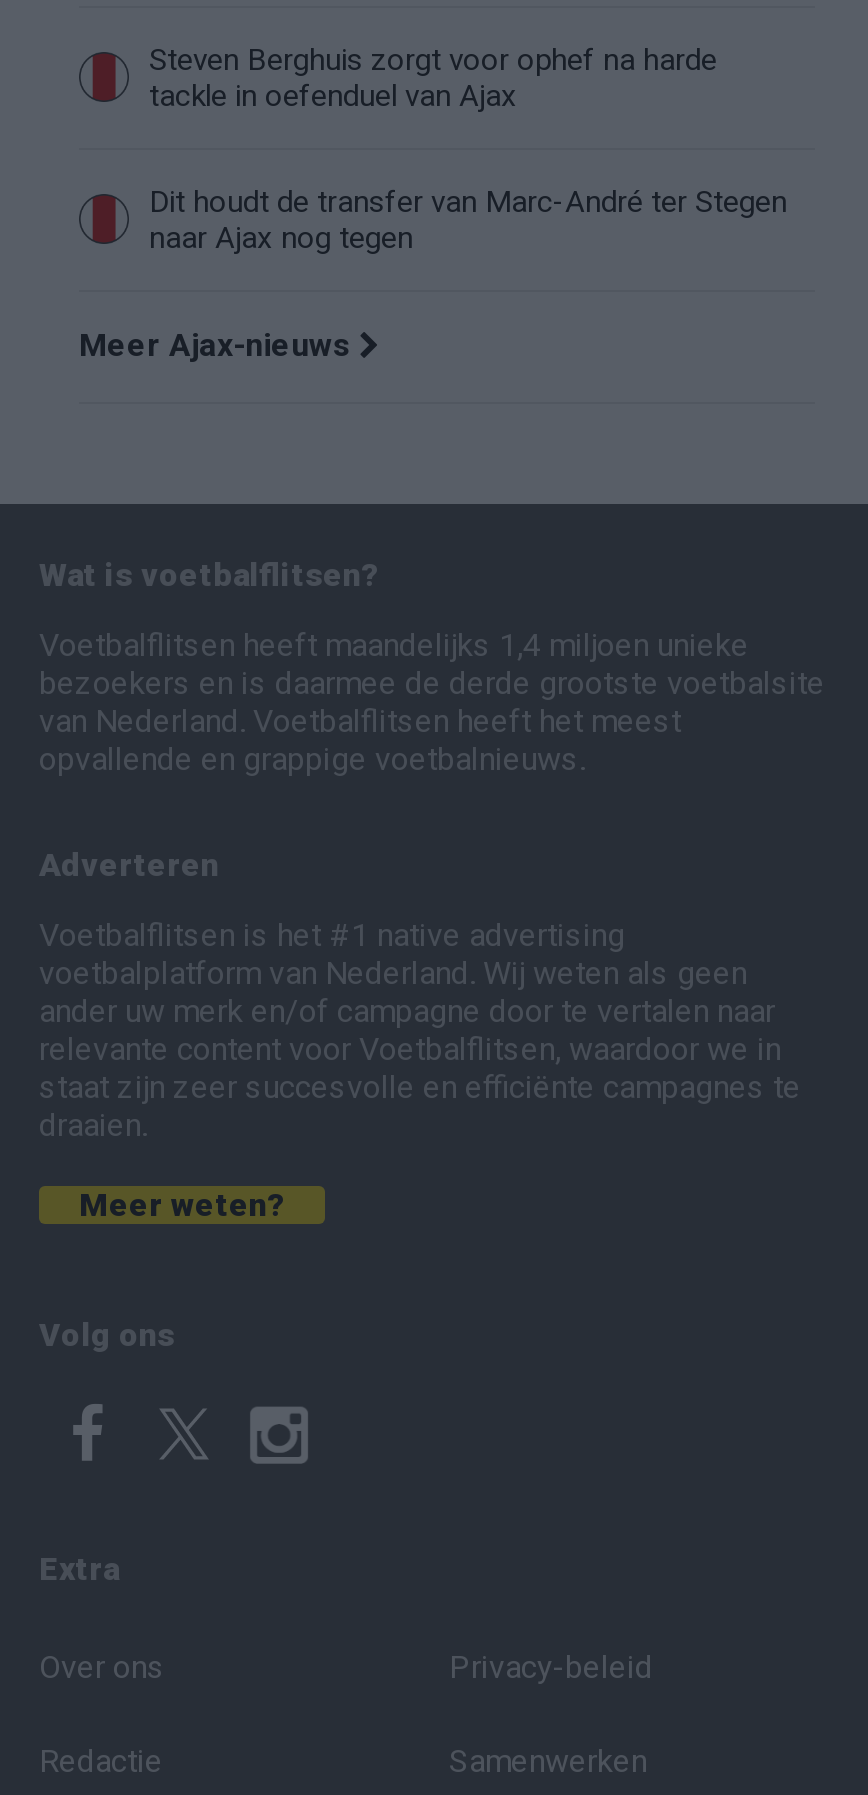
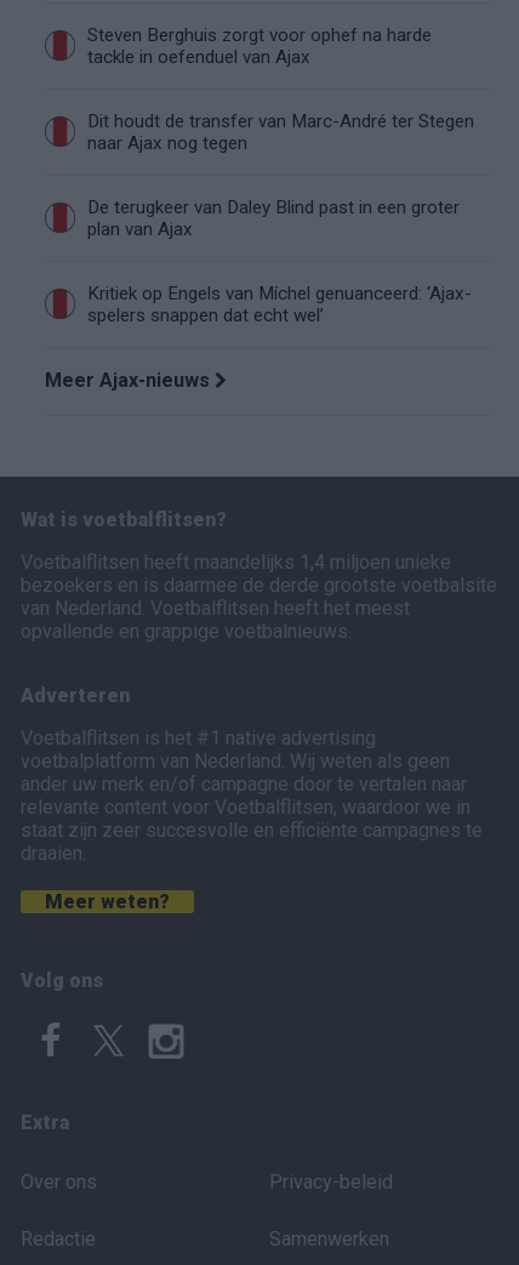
none -> [87,196,472,326] De terugkeer van Daley Blind past in een groter | plan van Ajax | Kritiek op Engels van Míchel genuanceerd: ‘Ajax- | spelers snappen dat echt wel’

